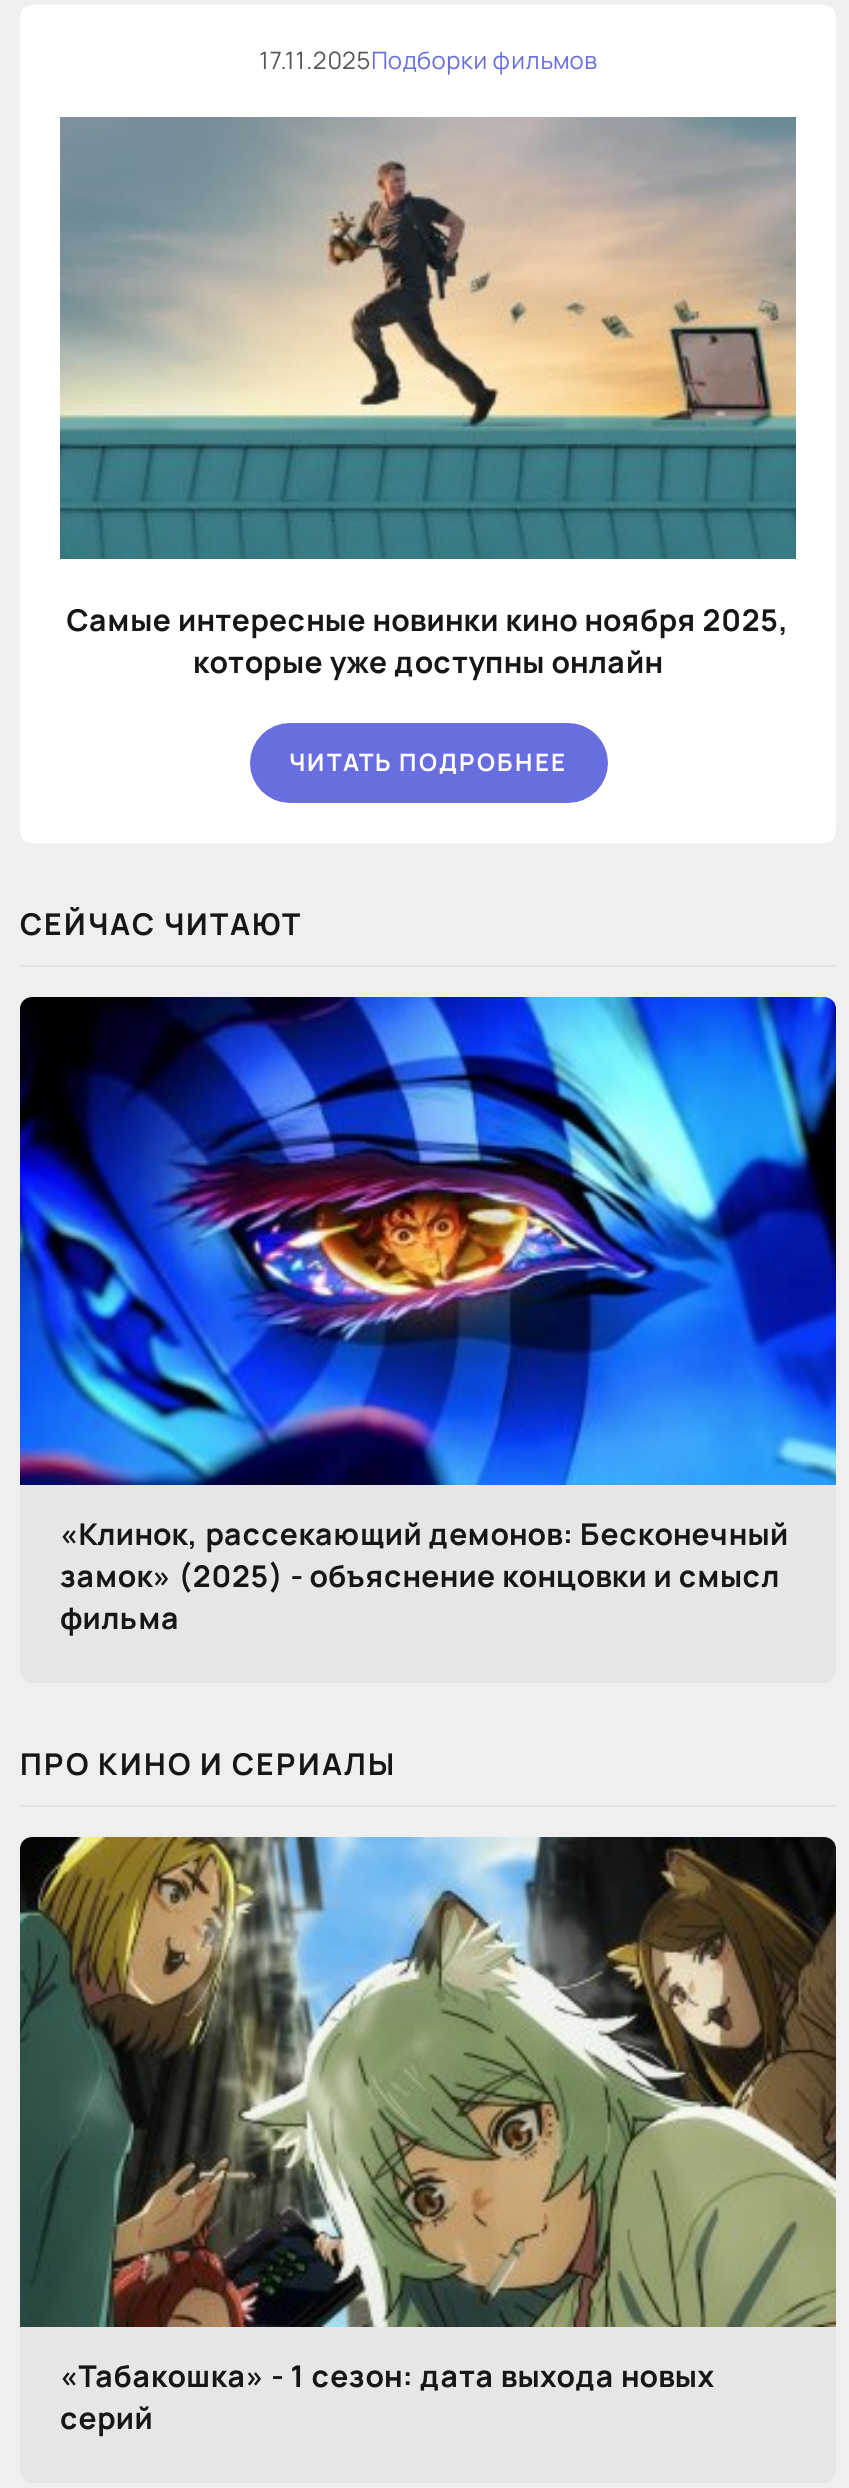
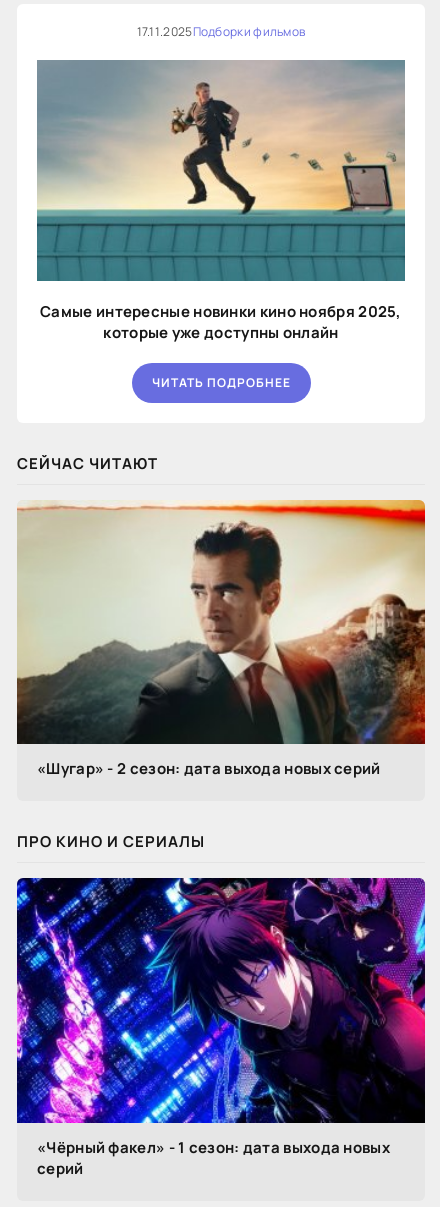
[18,995,838,1640] [image] | «Клинок, рассекающий демонов: Бесконечный | замок» (2025) - объяснение концовки и смысл | фильма -> [16,499,426,779] [image] | «Шугар» - 2 сезон: дата выхода новых серий
[18,1835,838,2397] [image] | «Табакошка» - 1 сезон: дата выхода новых -> [16,877,426,1158] [image] | «Чёрный факел» - 1 сезон: дата выхода новых

